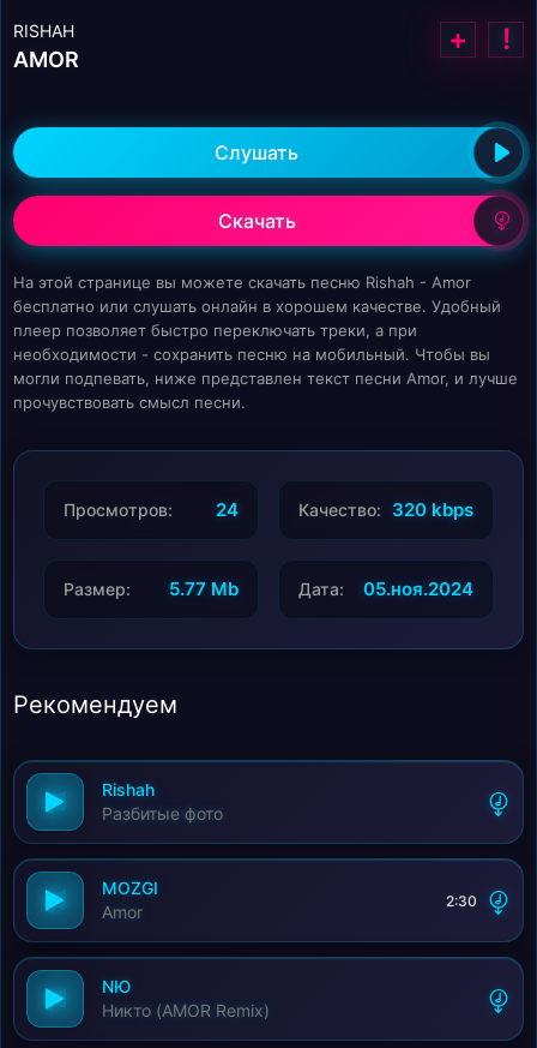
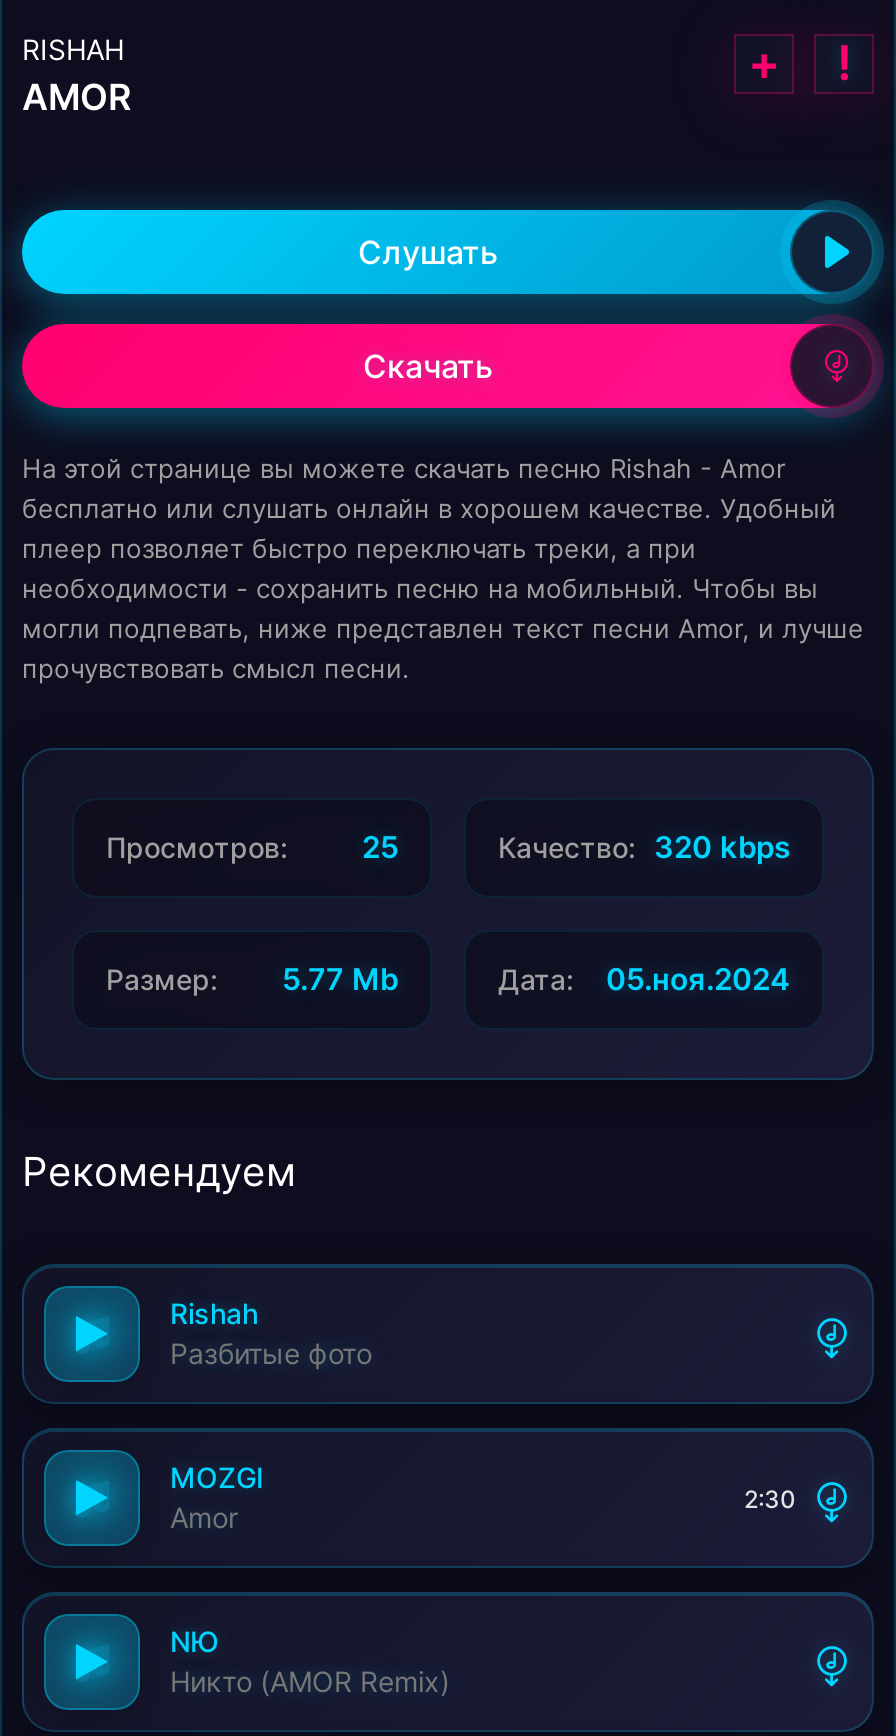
[216,498,239,521] 24 -> [362,828,398,866] 25

